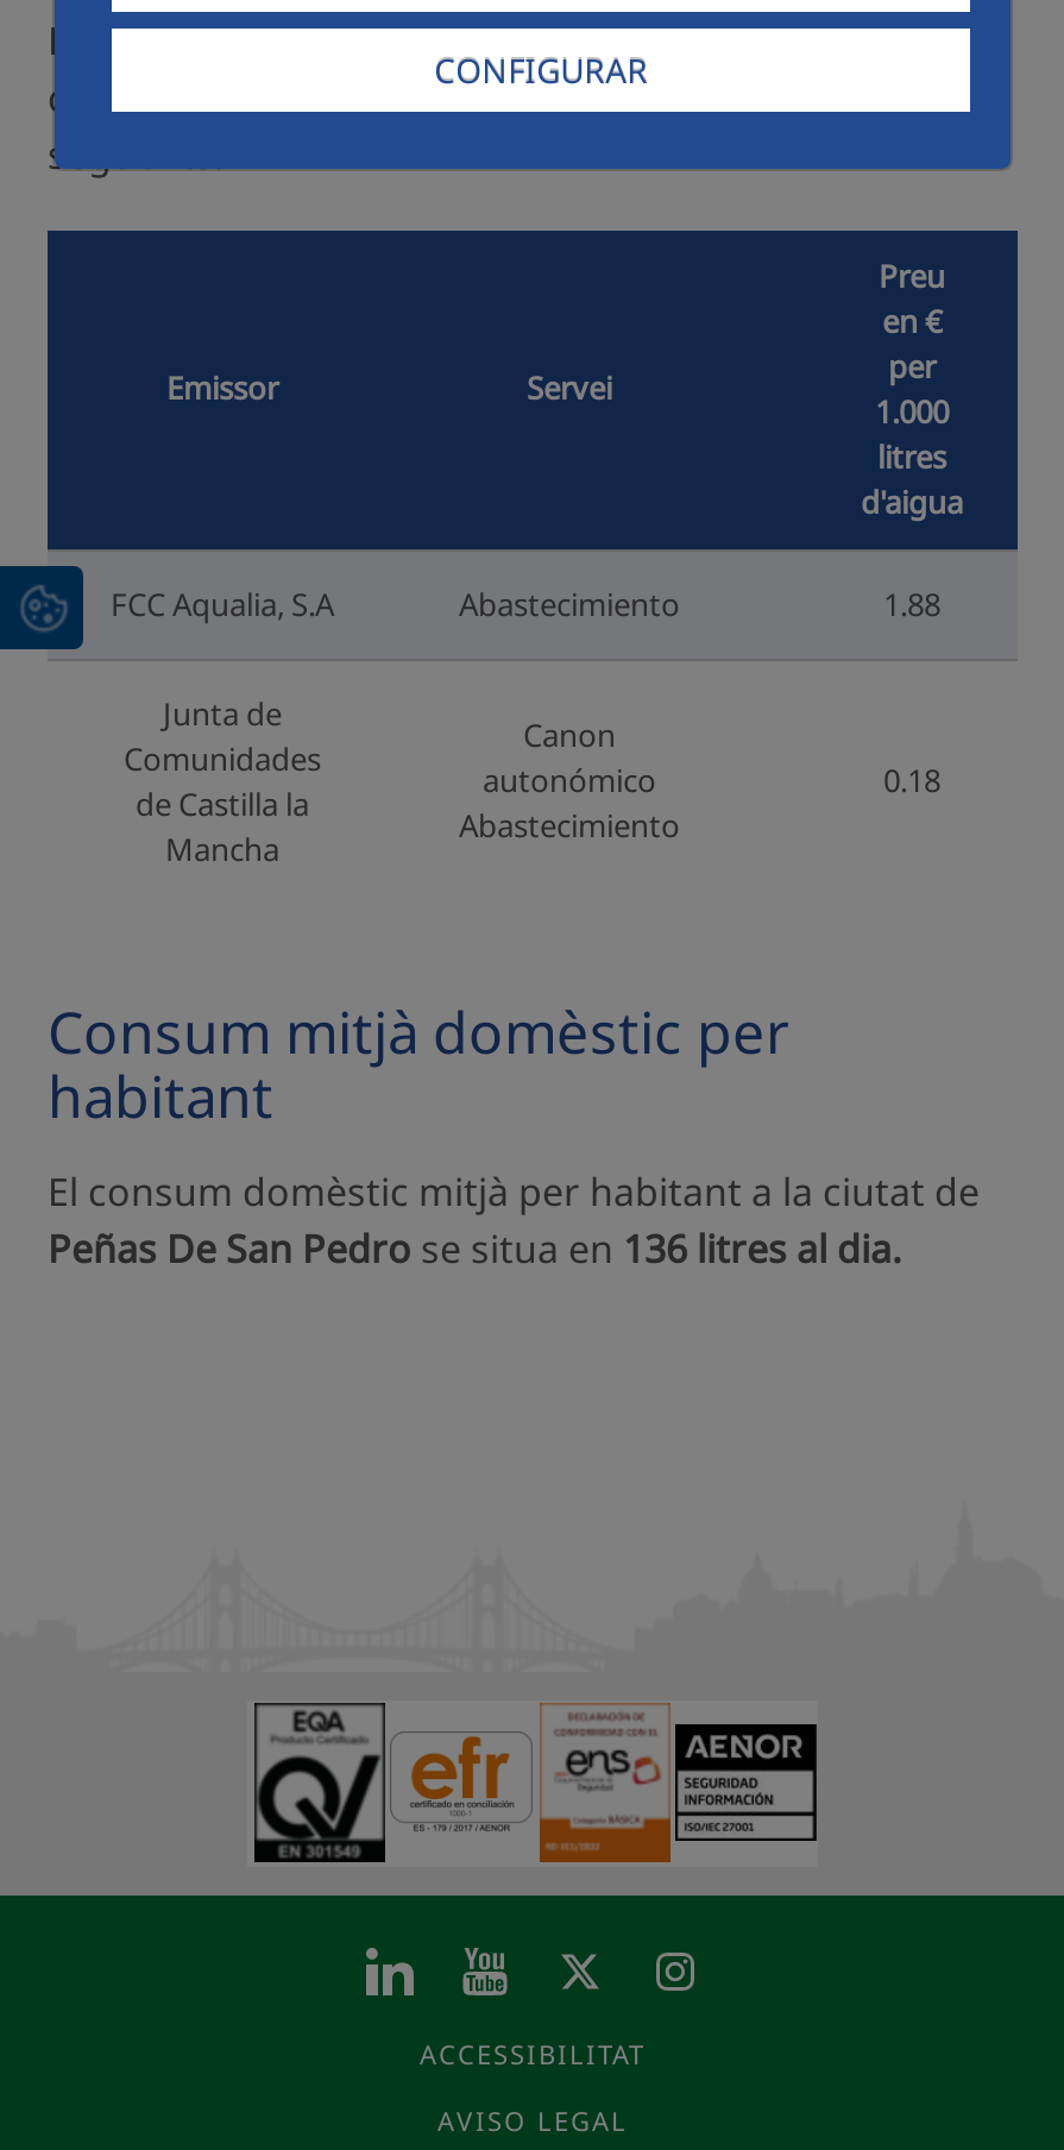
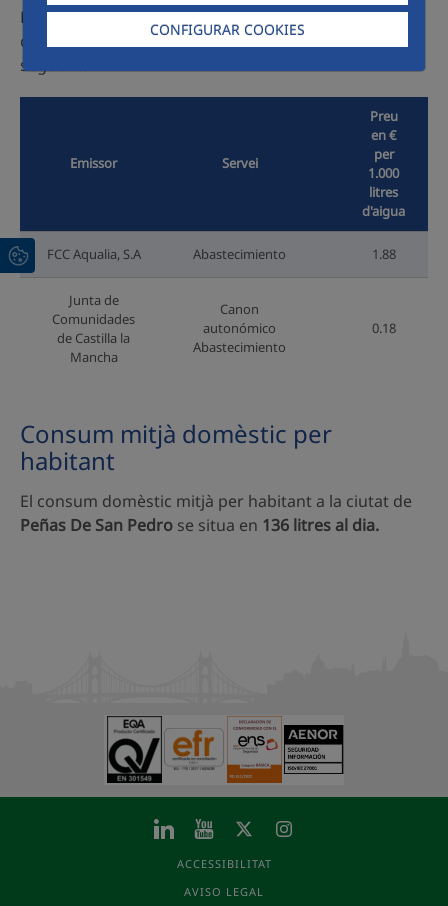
[434,47,648,93] CONFIGURAR -> [150,20,305,39] CONFIGURAR COOKIES

